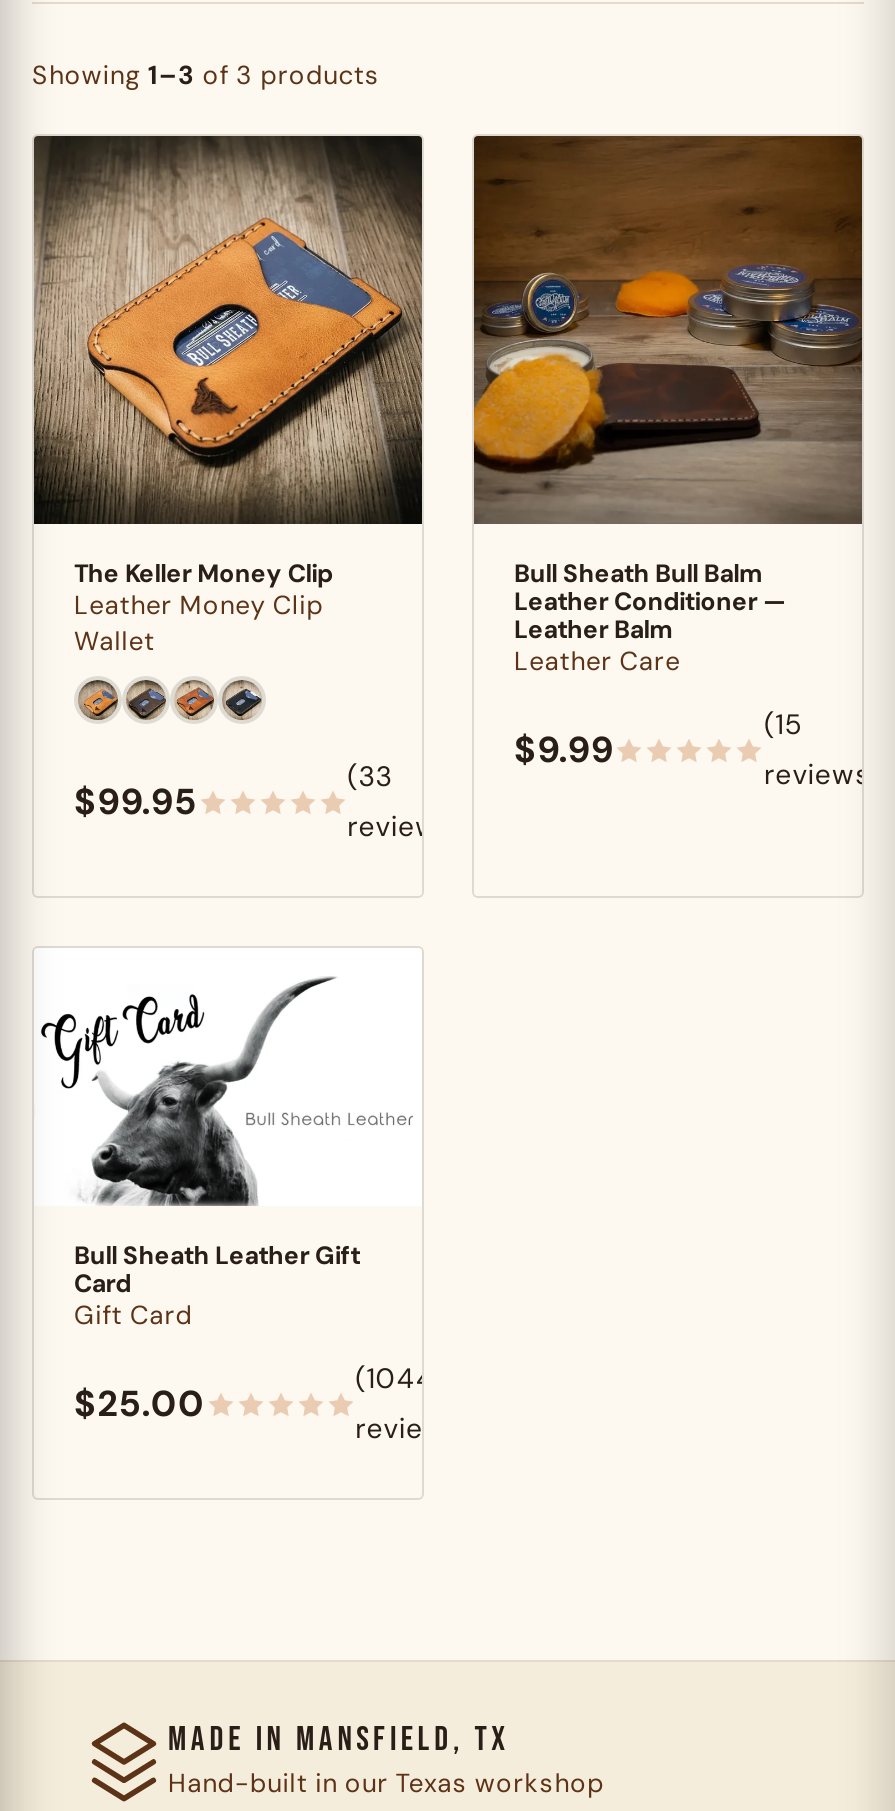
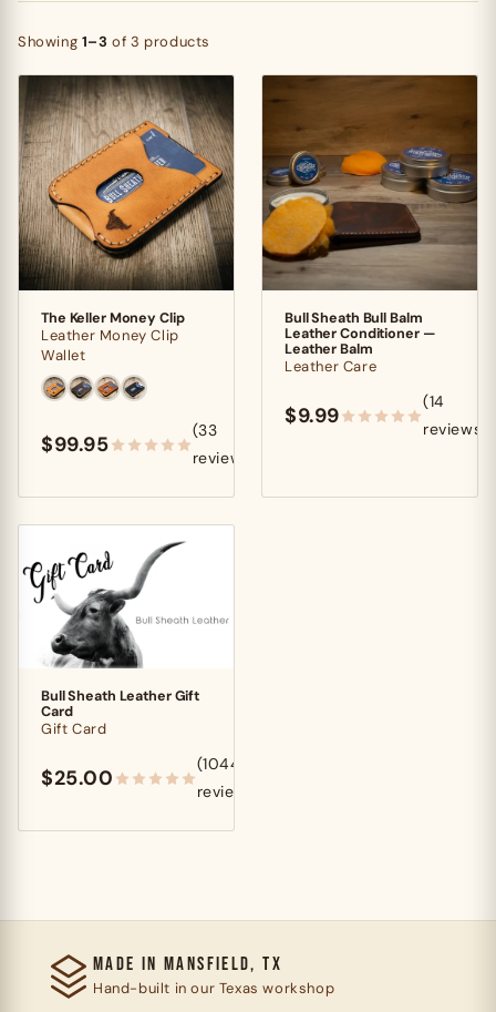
[764,706,804,742] (15 -> [423,391,445,411] (14

